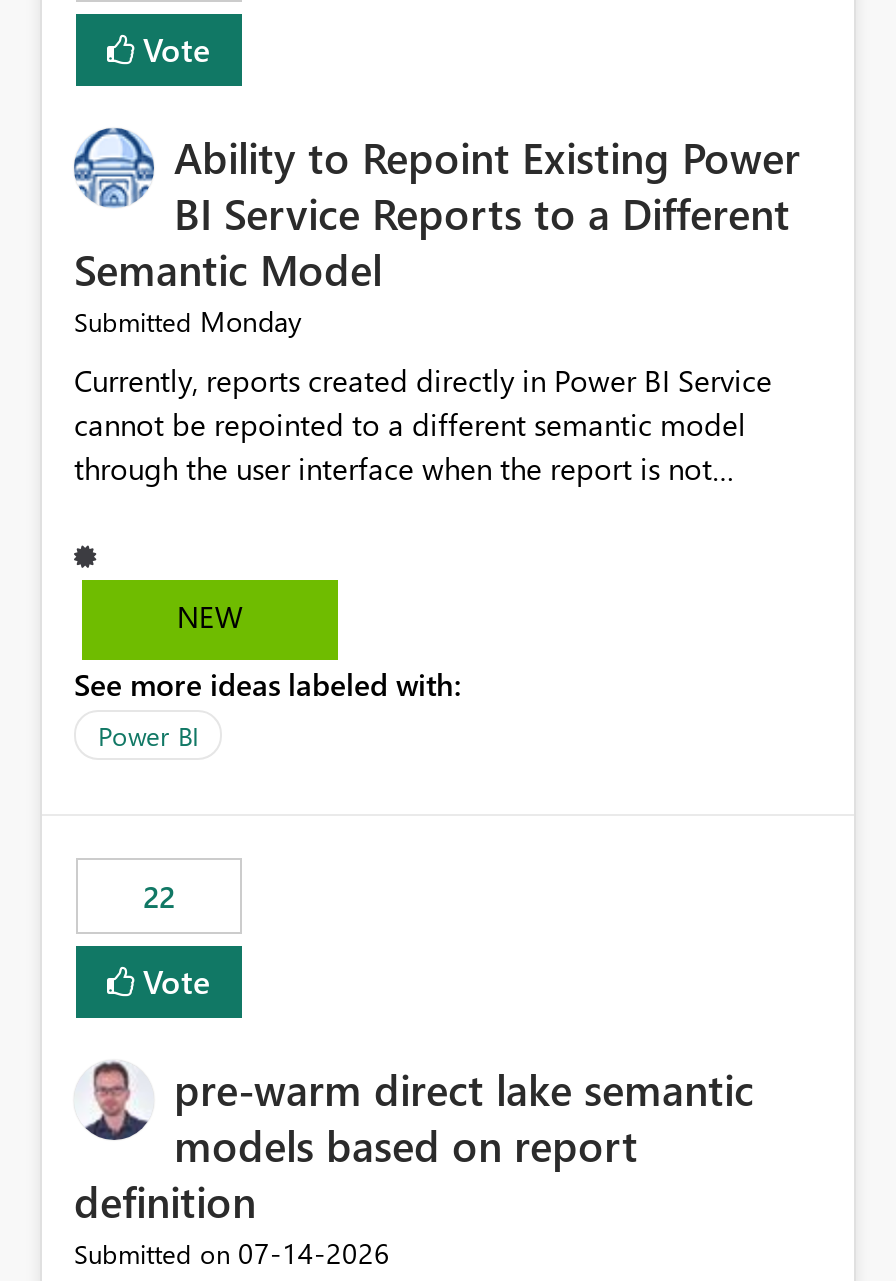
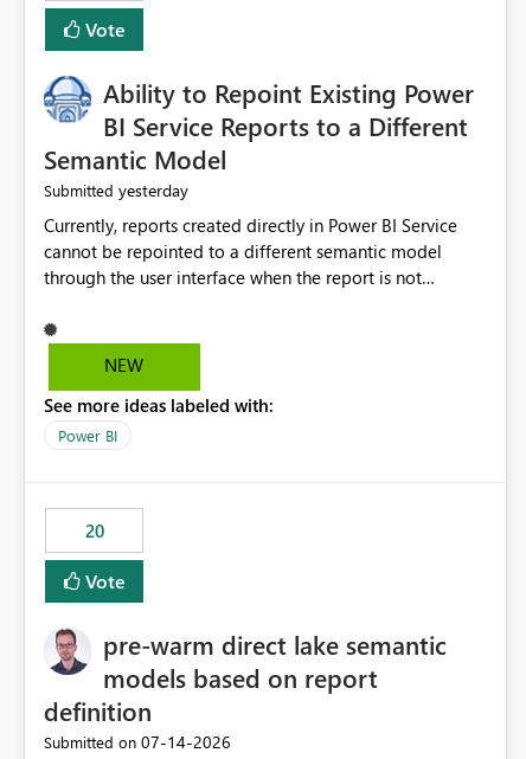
[74,303,302,341] Submitted Monday -> [44,179,188,202] Submitted yesterday
[143,877,175,917] 22 -> [85,519,104,543] 20

